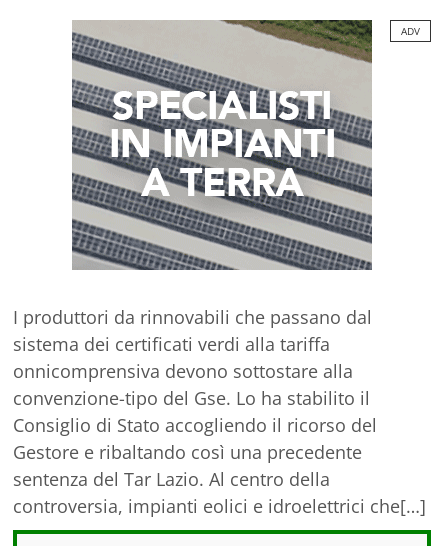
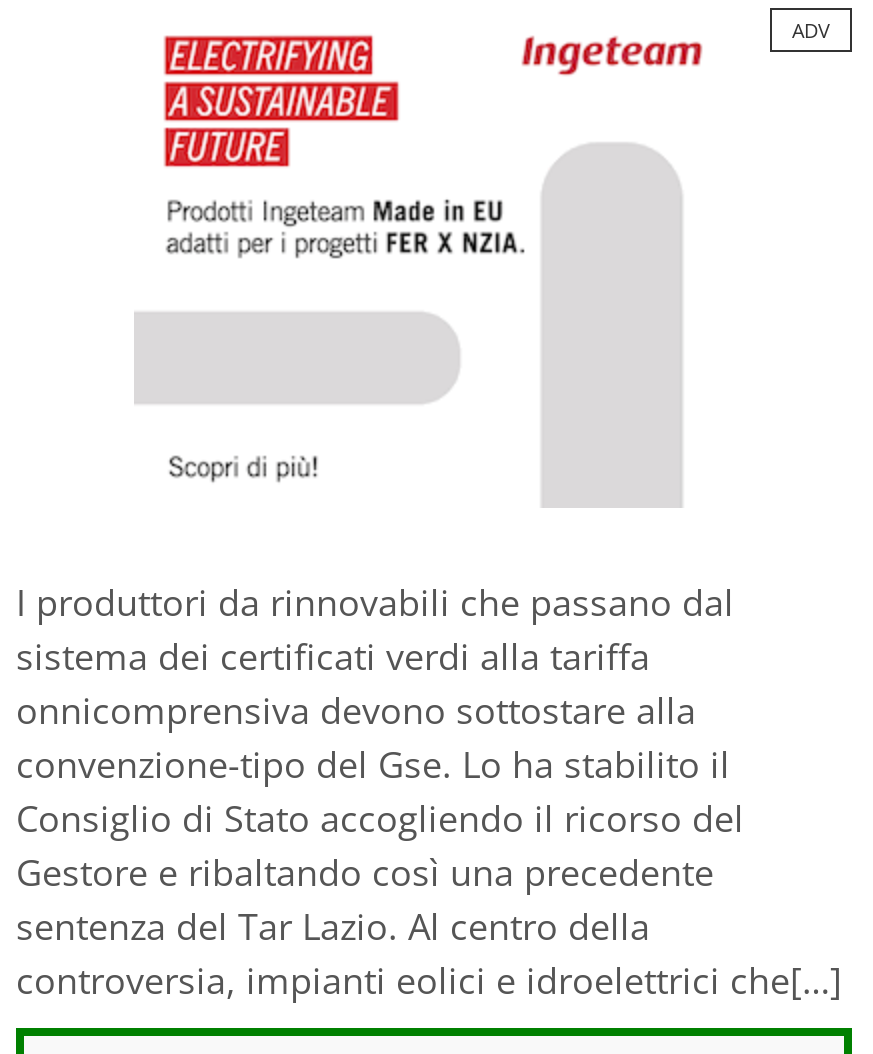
[71,19,373,271] [image] -> [134,8,734,508] [image]

